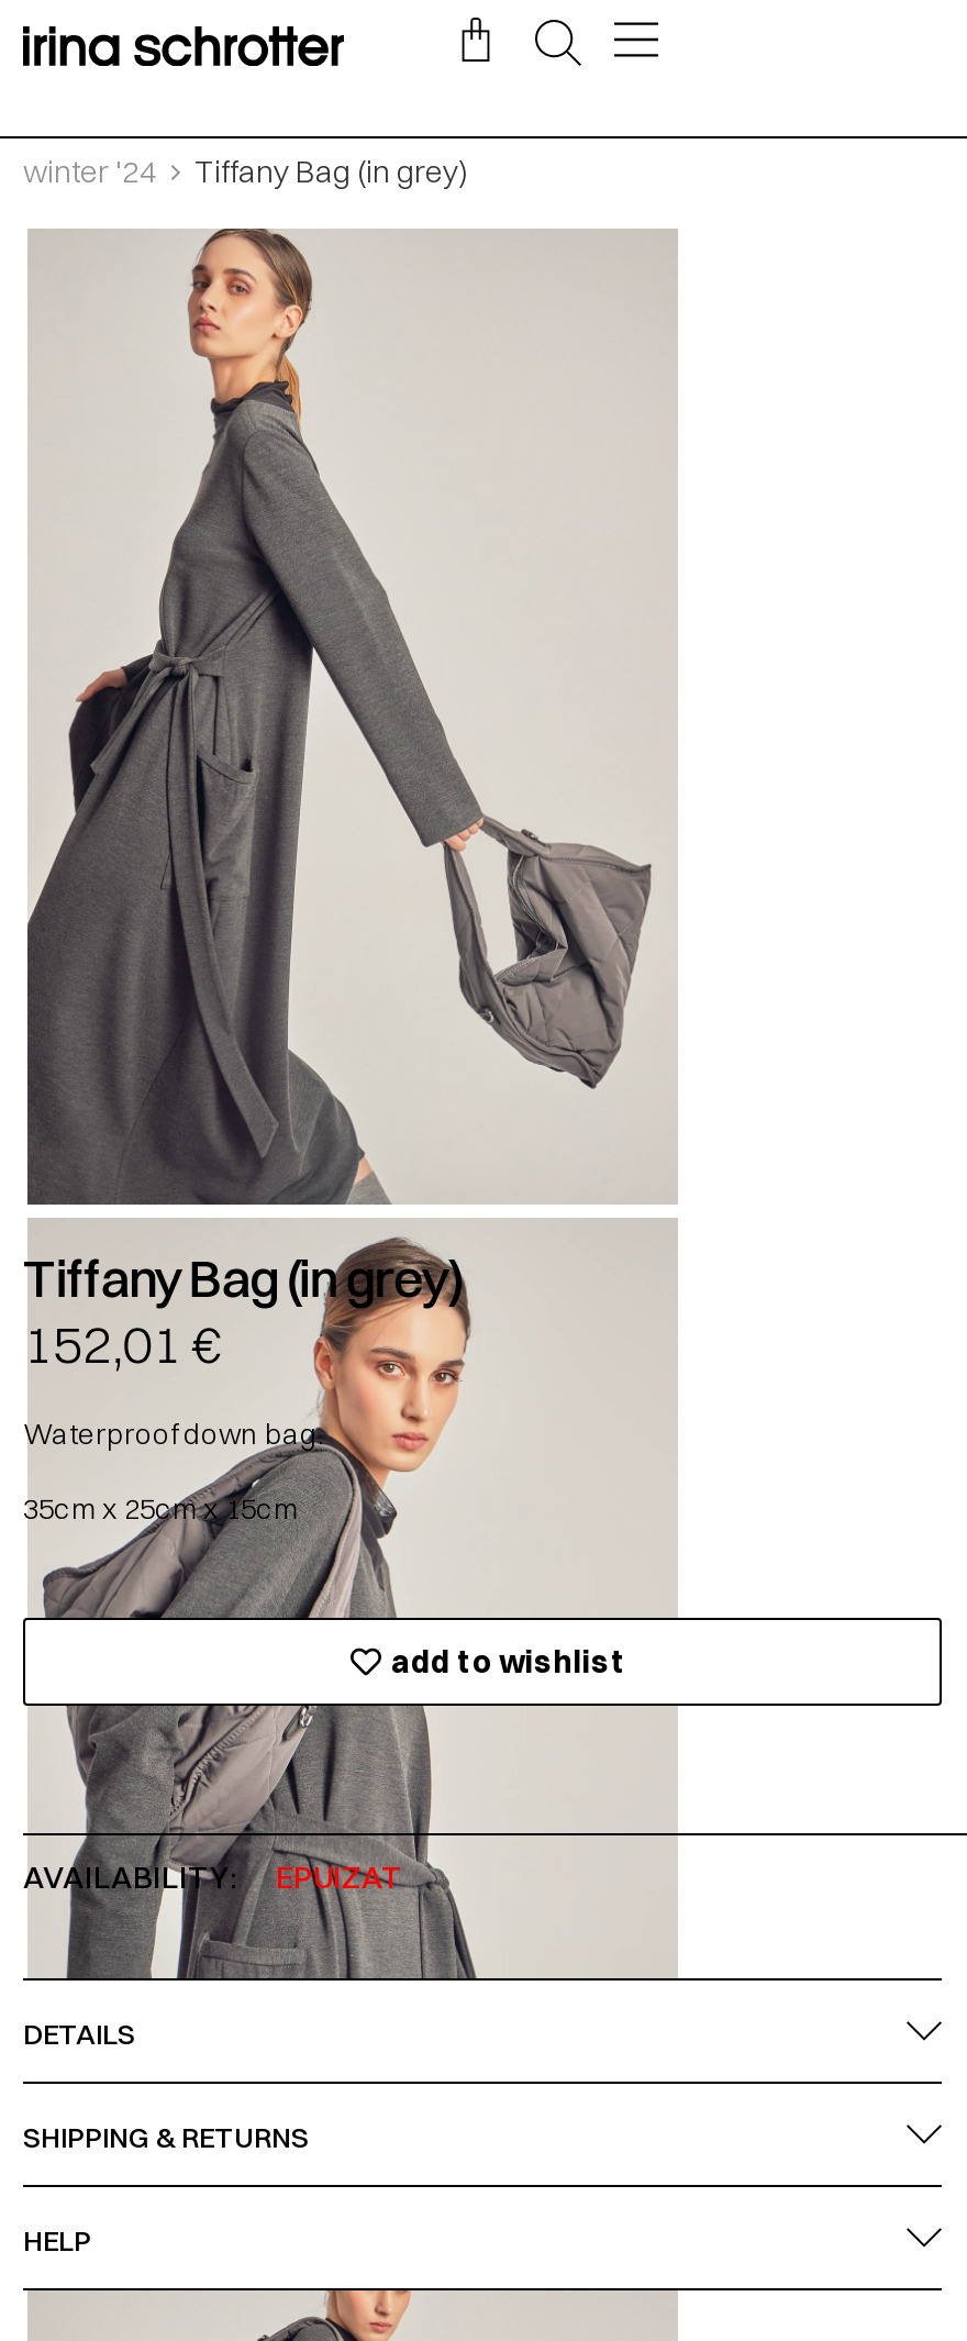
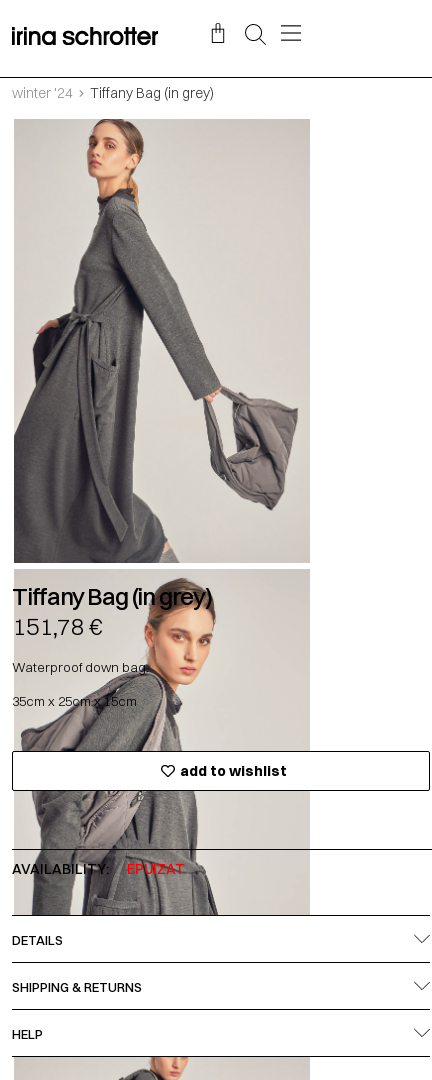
[23,1310,221,1376] 152,01 € -> [12,611,102,641] 151,78 €

